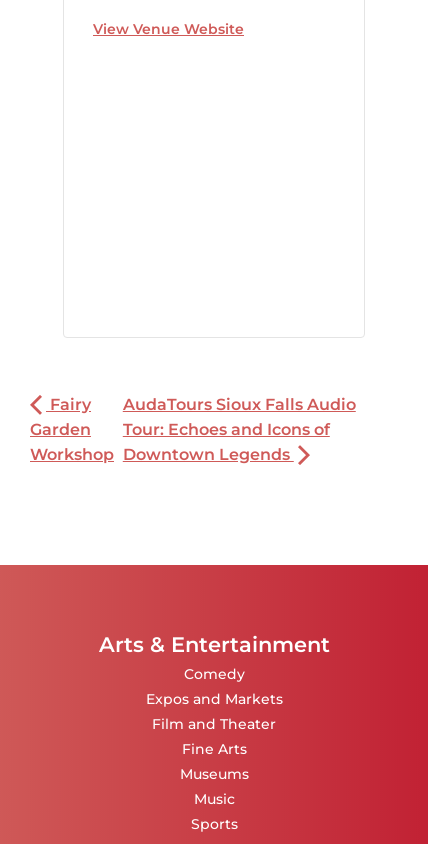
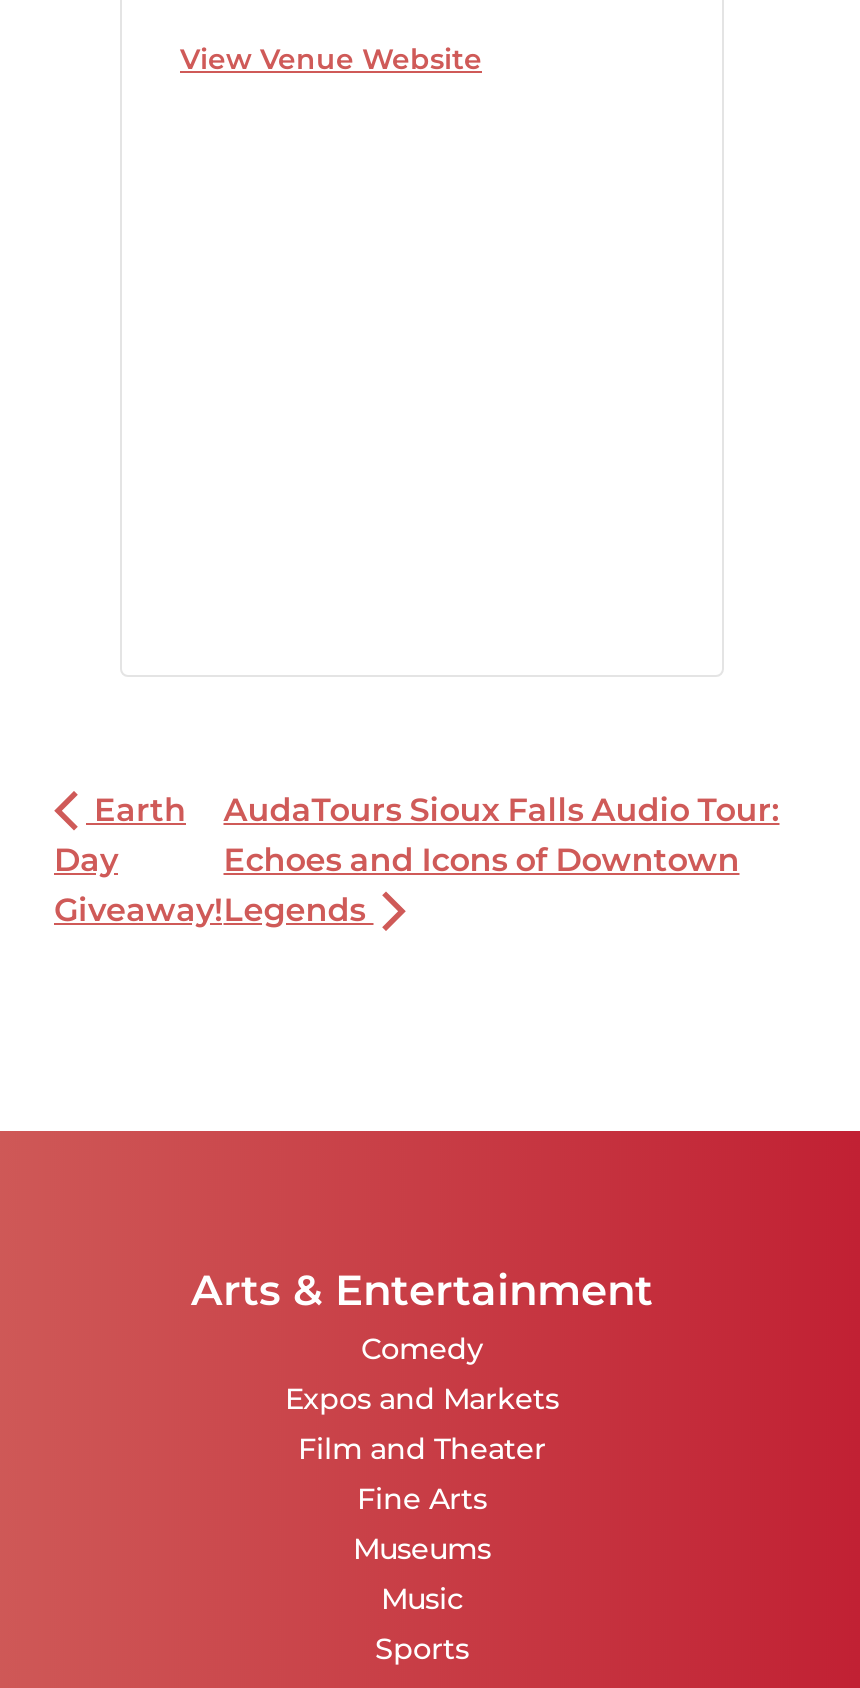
[30,394,114,463] Fairy | Garden | Workshop -> [54,790,222,928] Earth | Day | Giveaway!

